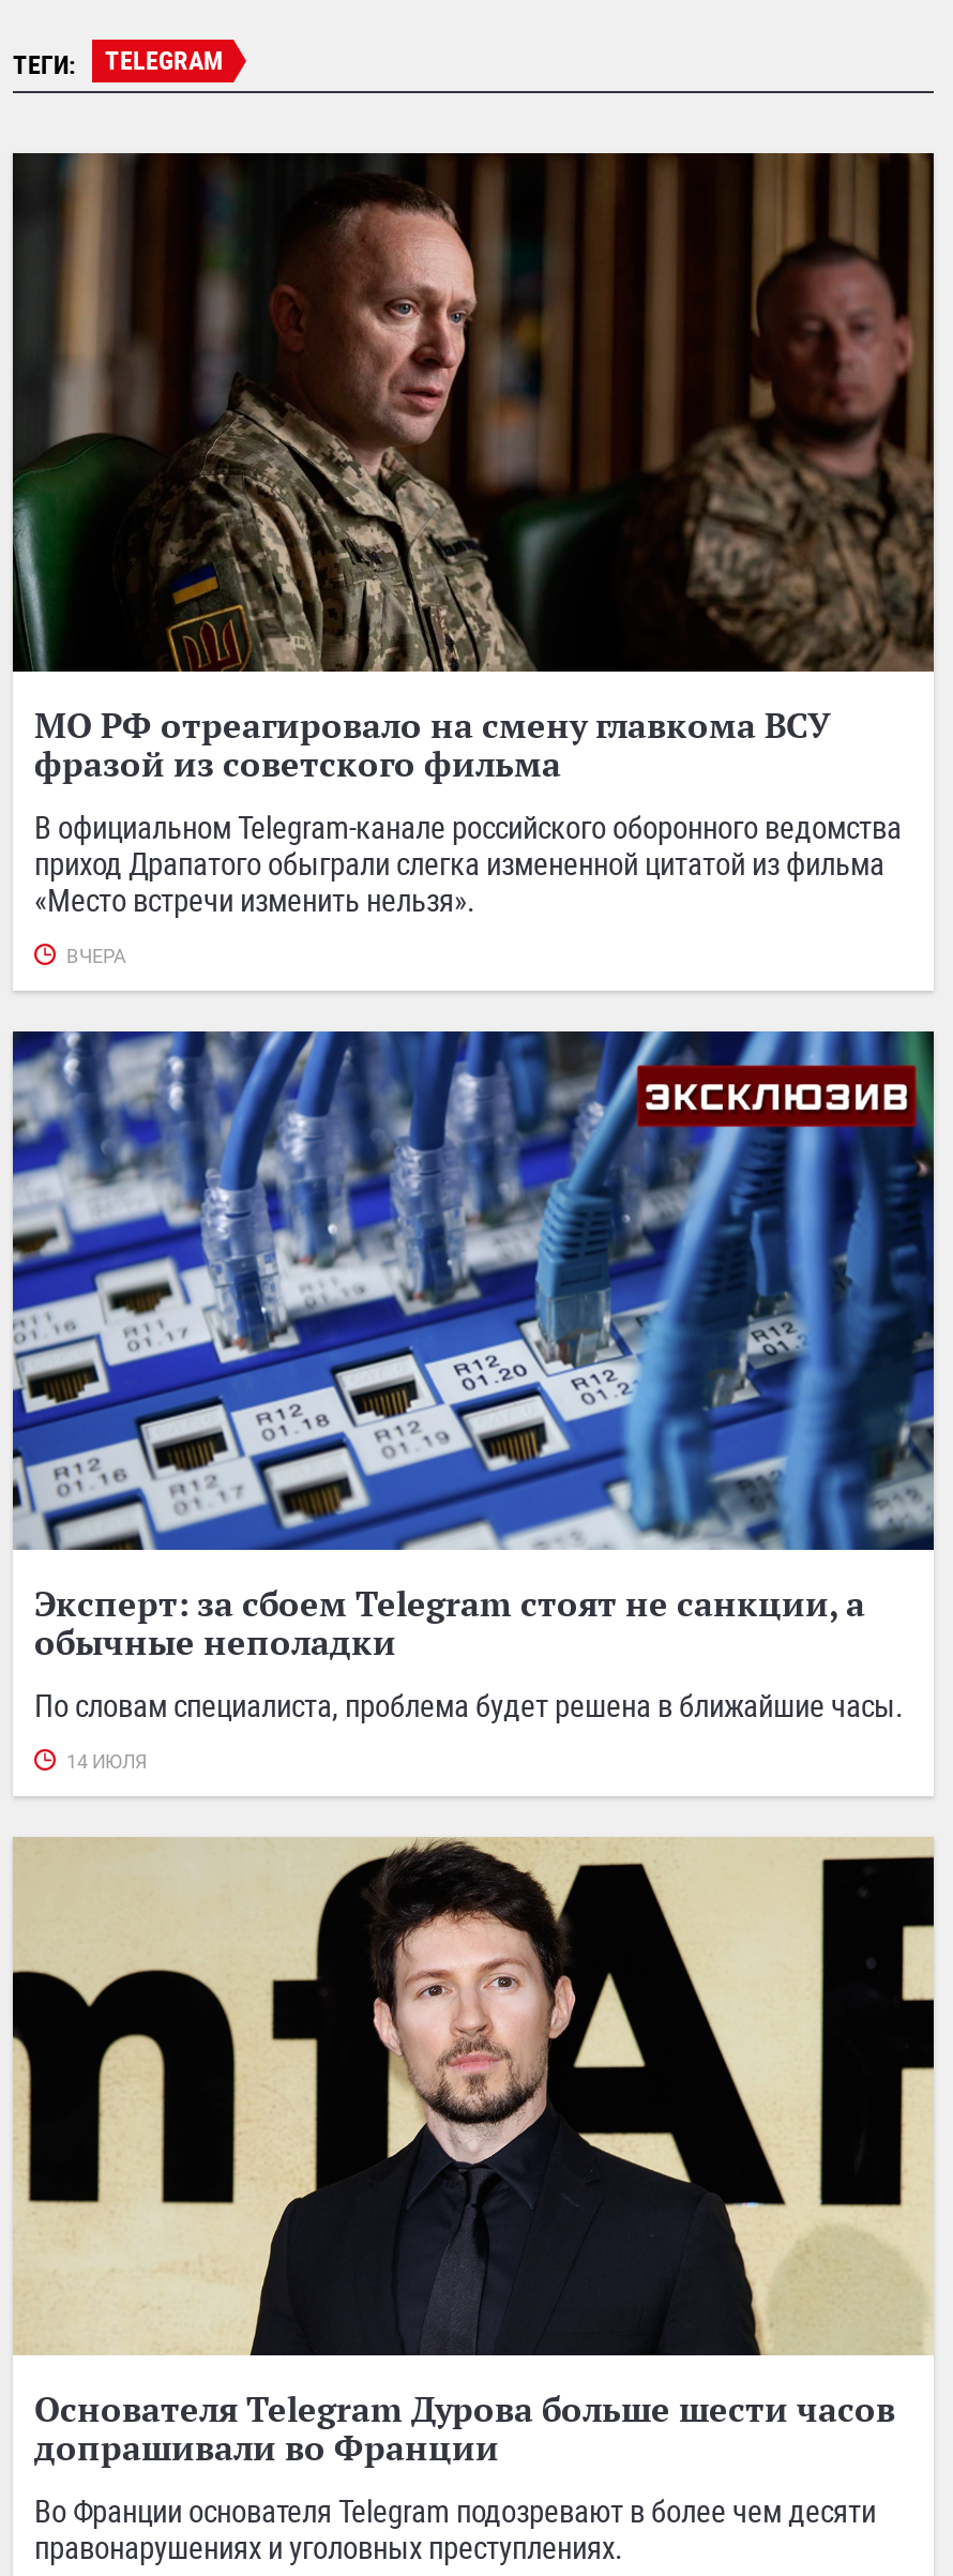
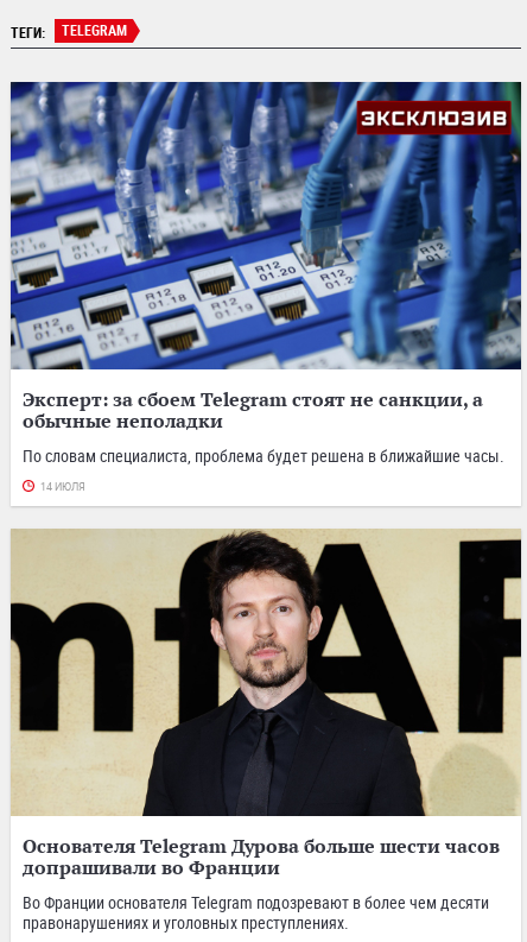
[11,151,936,967] [image] | МО РФ отреагировало на смену главкома ВСУ | фразой из советского фильма | В официальном Telegram-канале российского оборонного ведомства | приход Драпатого обыграли слегка измененной цитатой из фильма | «Место встречи изменить нельзя». | ВЧЕРА -> none

